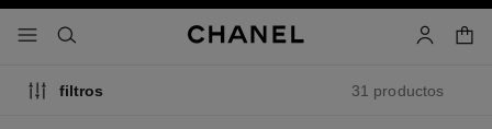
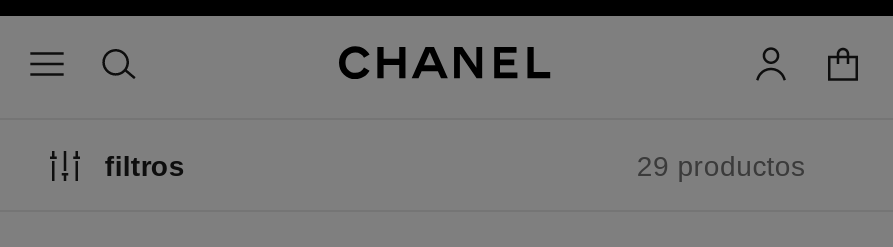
[351,81,444,99] 31 productos -> [637,149,805,181] 29 productos

